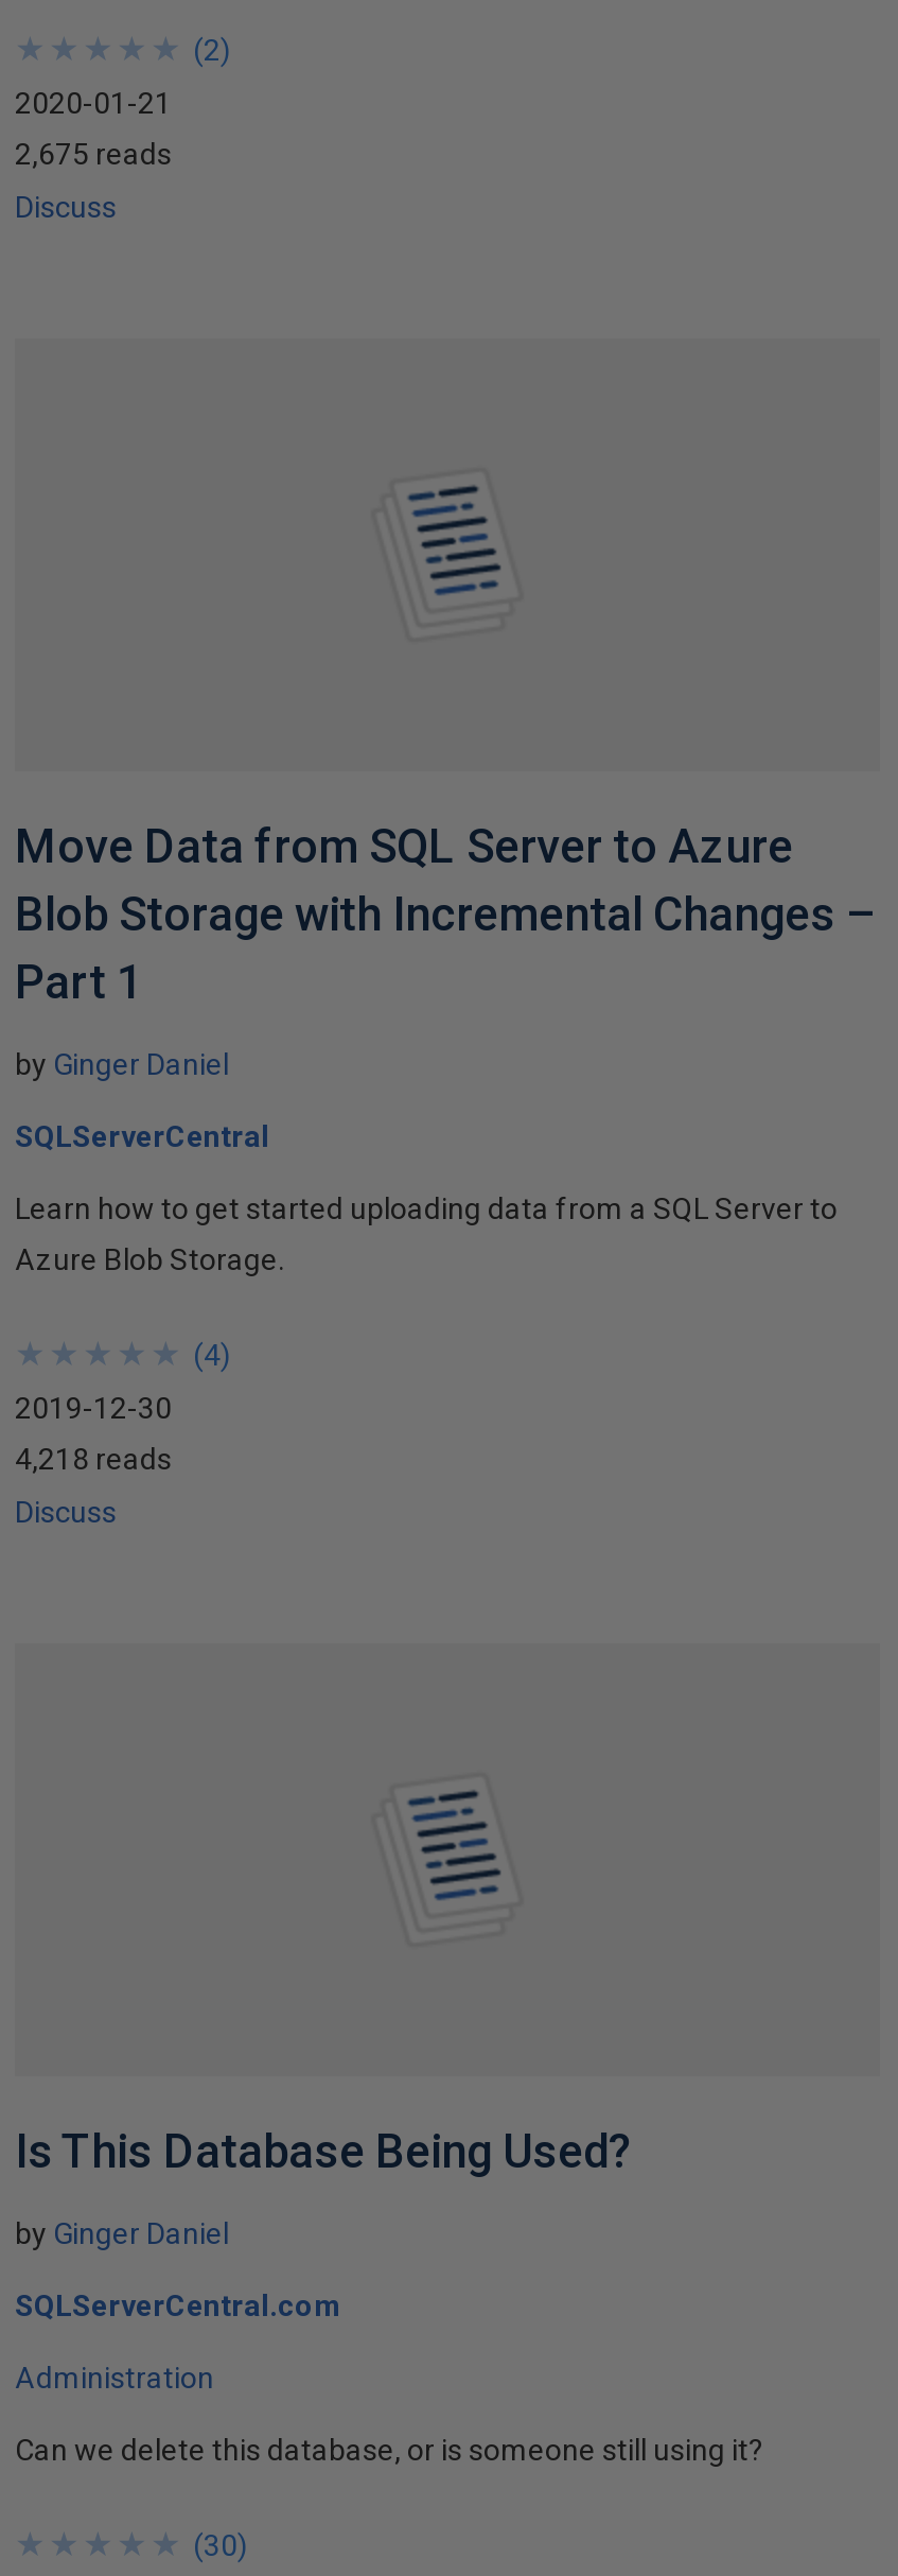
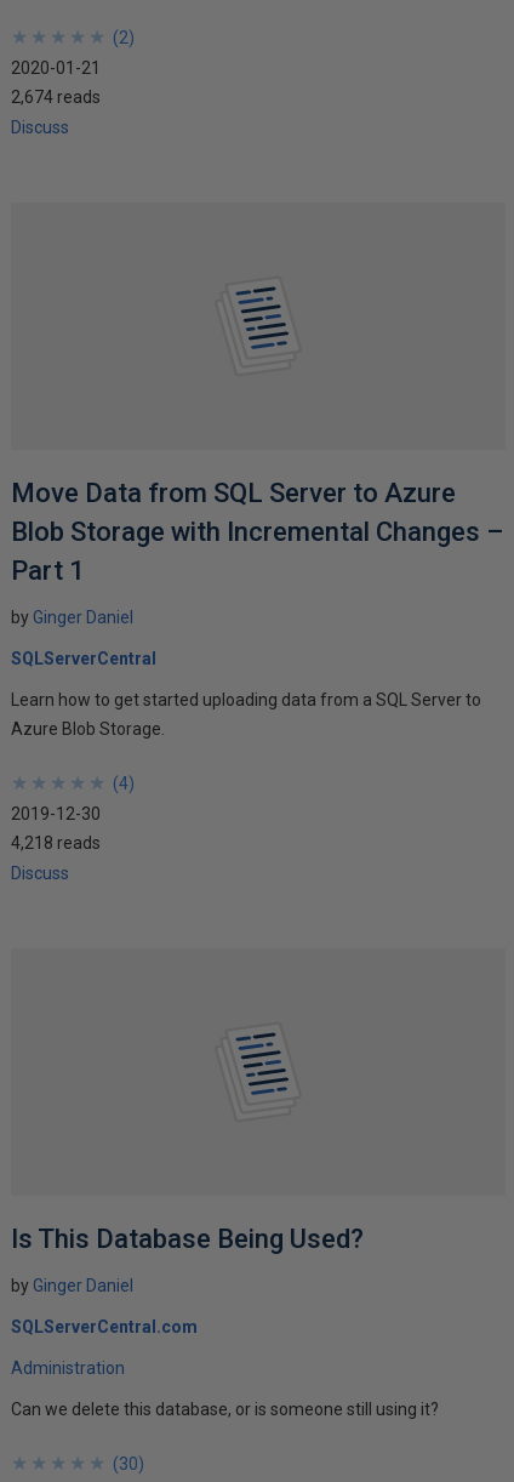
[15,137,172,171] 2,675 reads -> [11,87,101,107] 2,674 reads

